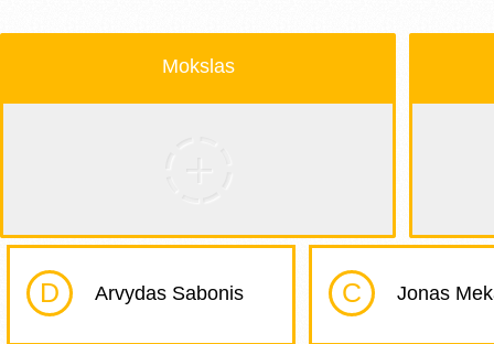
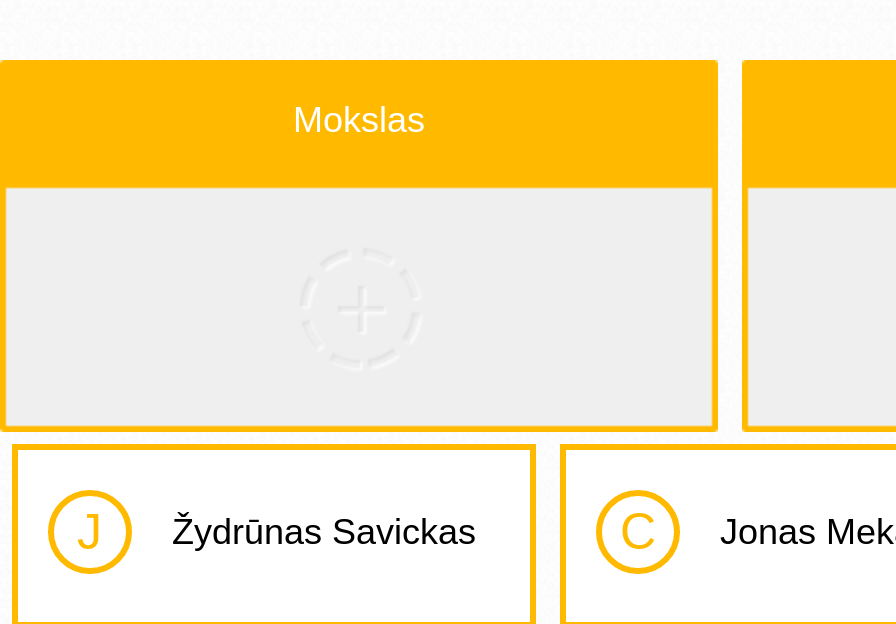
[40,277,244,308] D | Arvydas Sabonis -> [77,502,476,558] J | Žydrūnas Savickas

